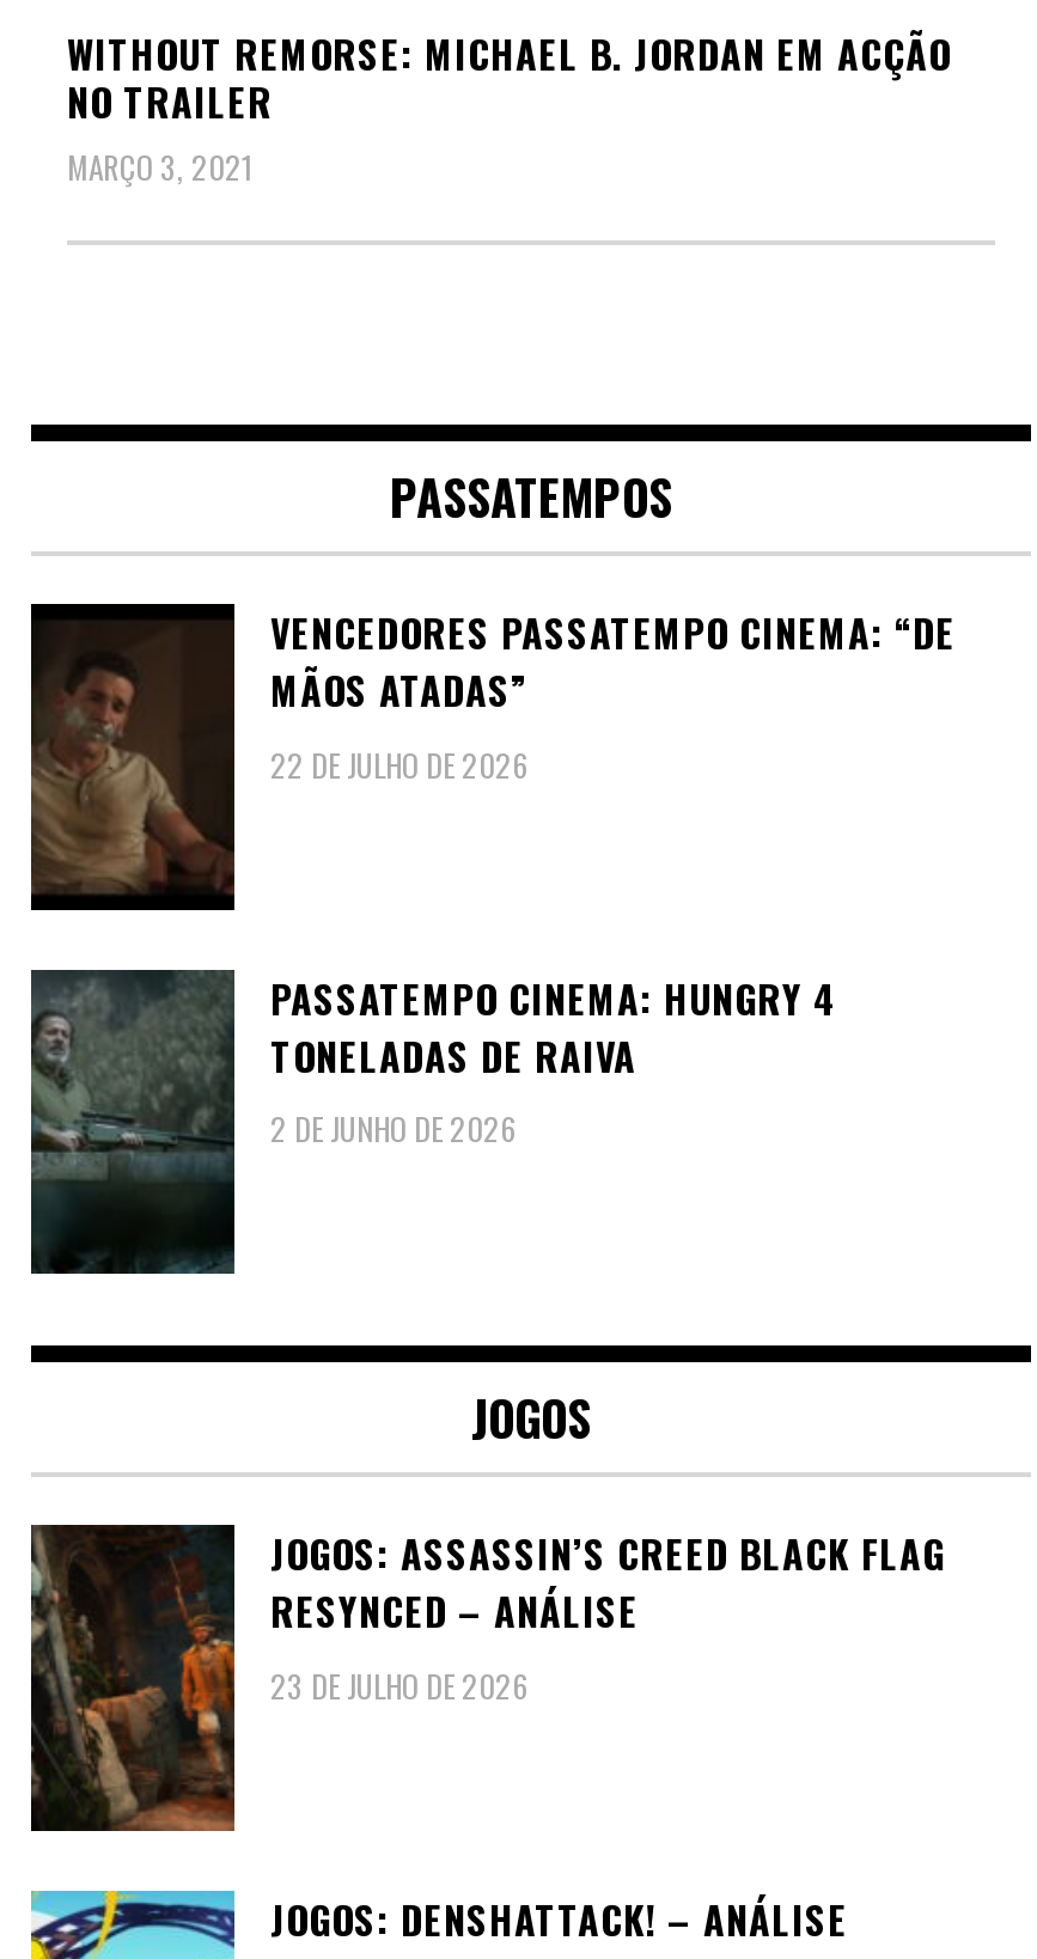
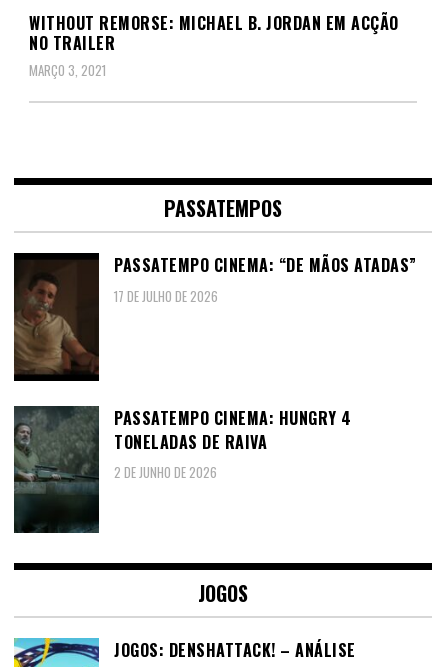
[270,604,956,787] VENCEDORES PASSATEMPO CINEMA: “DE | MÃOS ATADAS” | 22 DE JULHO DE 2026 -> [114,253,416,306] PASSATEMPO CINEMA: “DE MÃOS ATADAS” | 17 DE JULHO DE 2026
[29,1522,945,1833] [image] | JOGOS: ASSASSIN’S CREED BLACK FLAG | RESYNCED – ANÁLISE | 23 DE JULHO DE 2026 -> none

